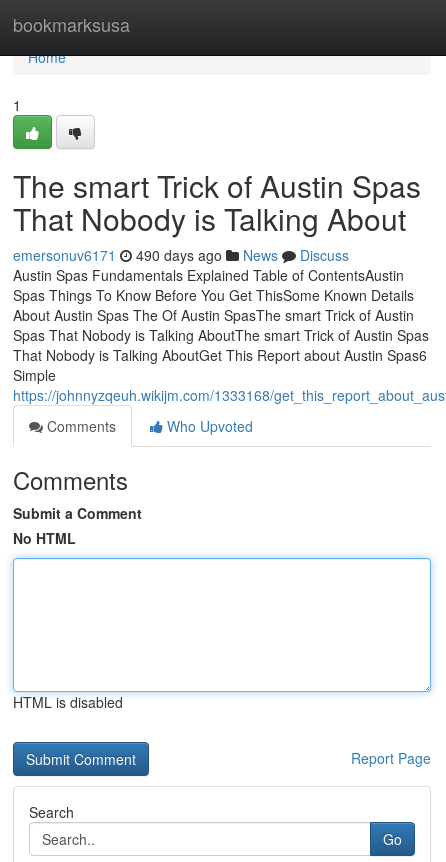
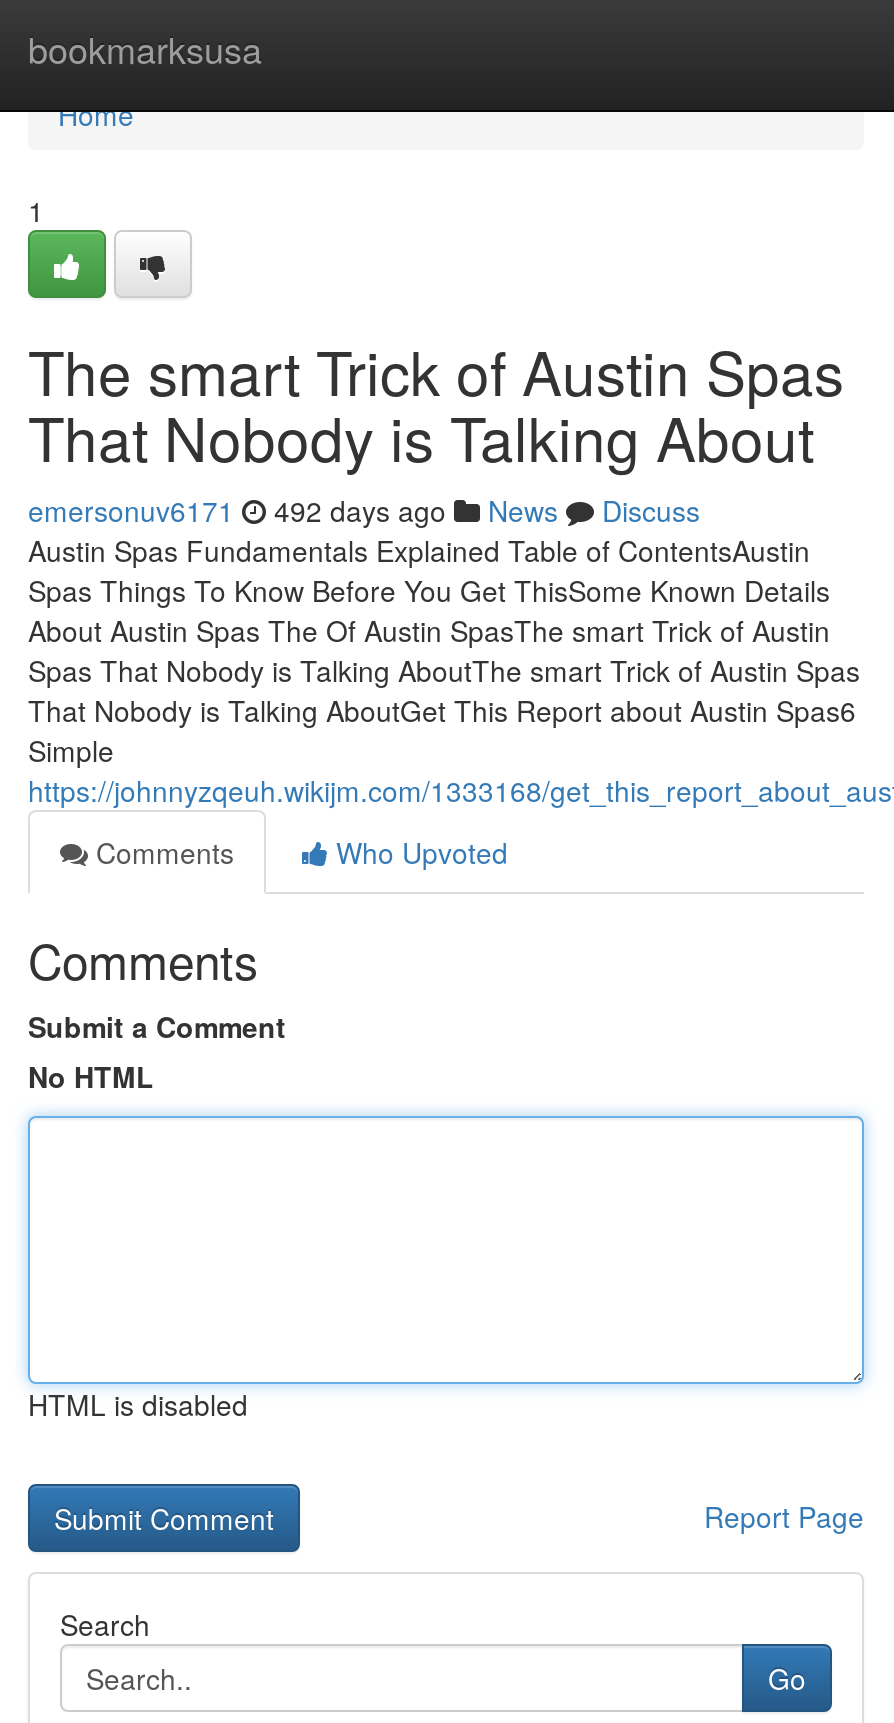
[13,245,349,265] emersonuv6171 490 days ago News Discuss -> [28,490,700,530] emersonuv6171 492 days ago News Discuss

